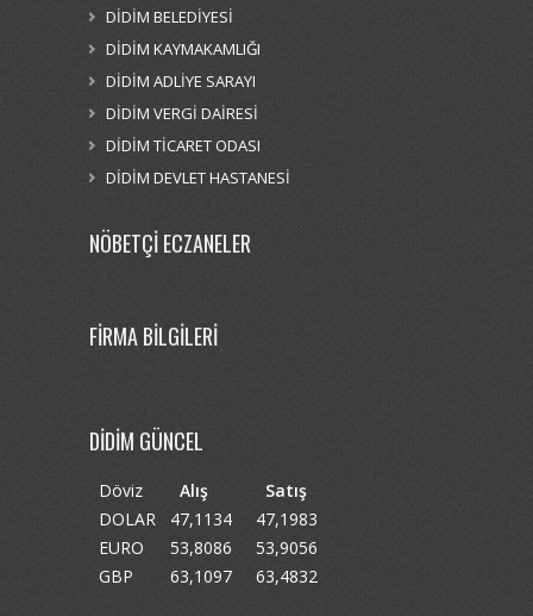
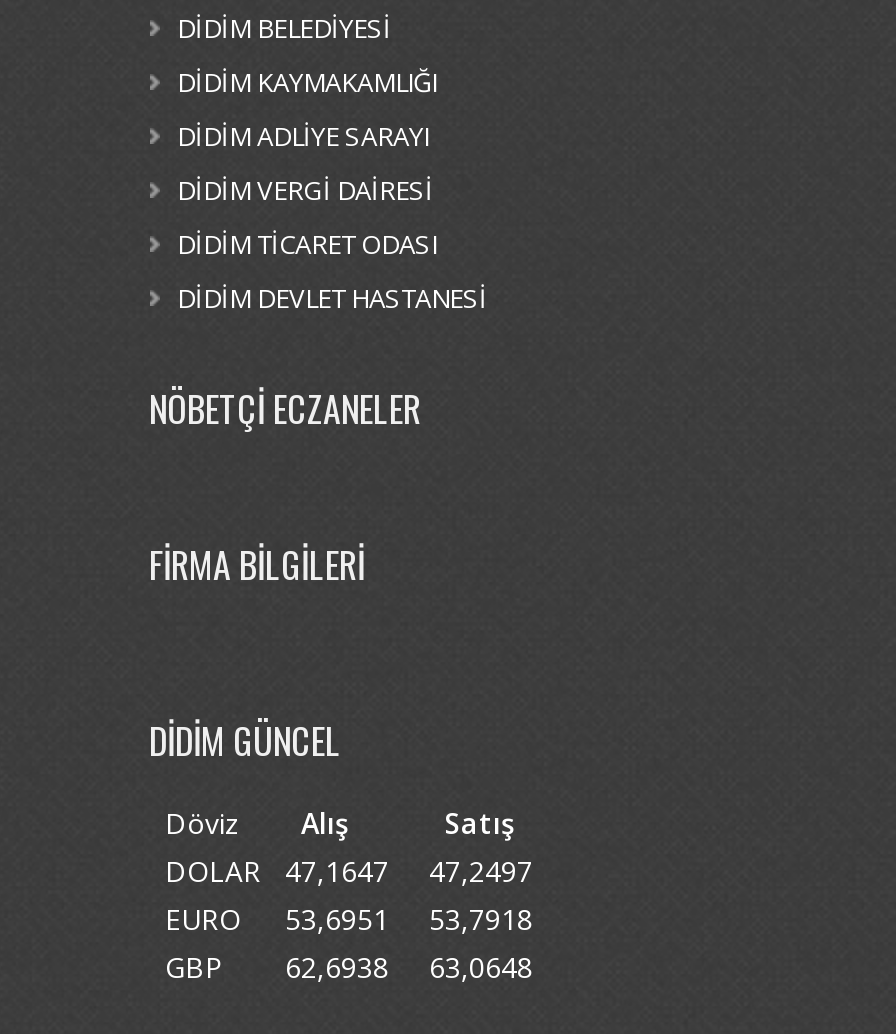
[170,508,231,530] 47,1134 -> [285,852,389,890] 47,1647
[255,508,317,530] 47,1983 -> [429,852,533,890] 47,2497
[170,536,231,559] 53,8086 -> [285,900,389,938] 53,6951
[255,536,317,559] 53,9056 -> [429,900,533,938] 53,7918
[170,565,231,587] 63,1097 -> [285,948,389,986] 62,6938
[255,565,317,587] 63,4832 -> [429,948,533,986] 63,0648

